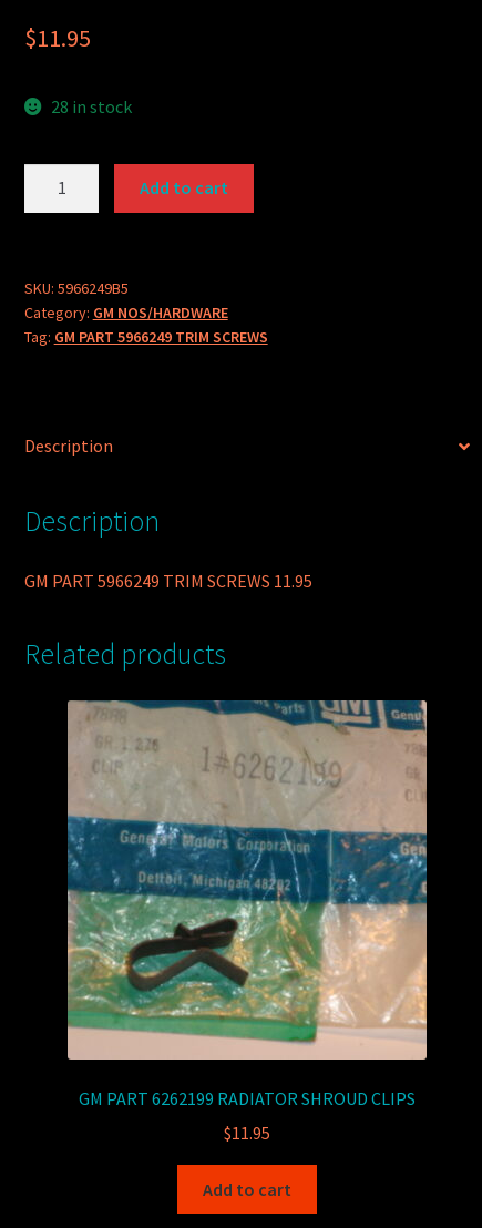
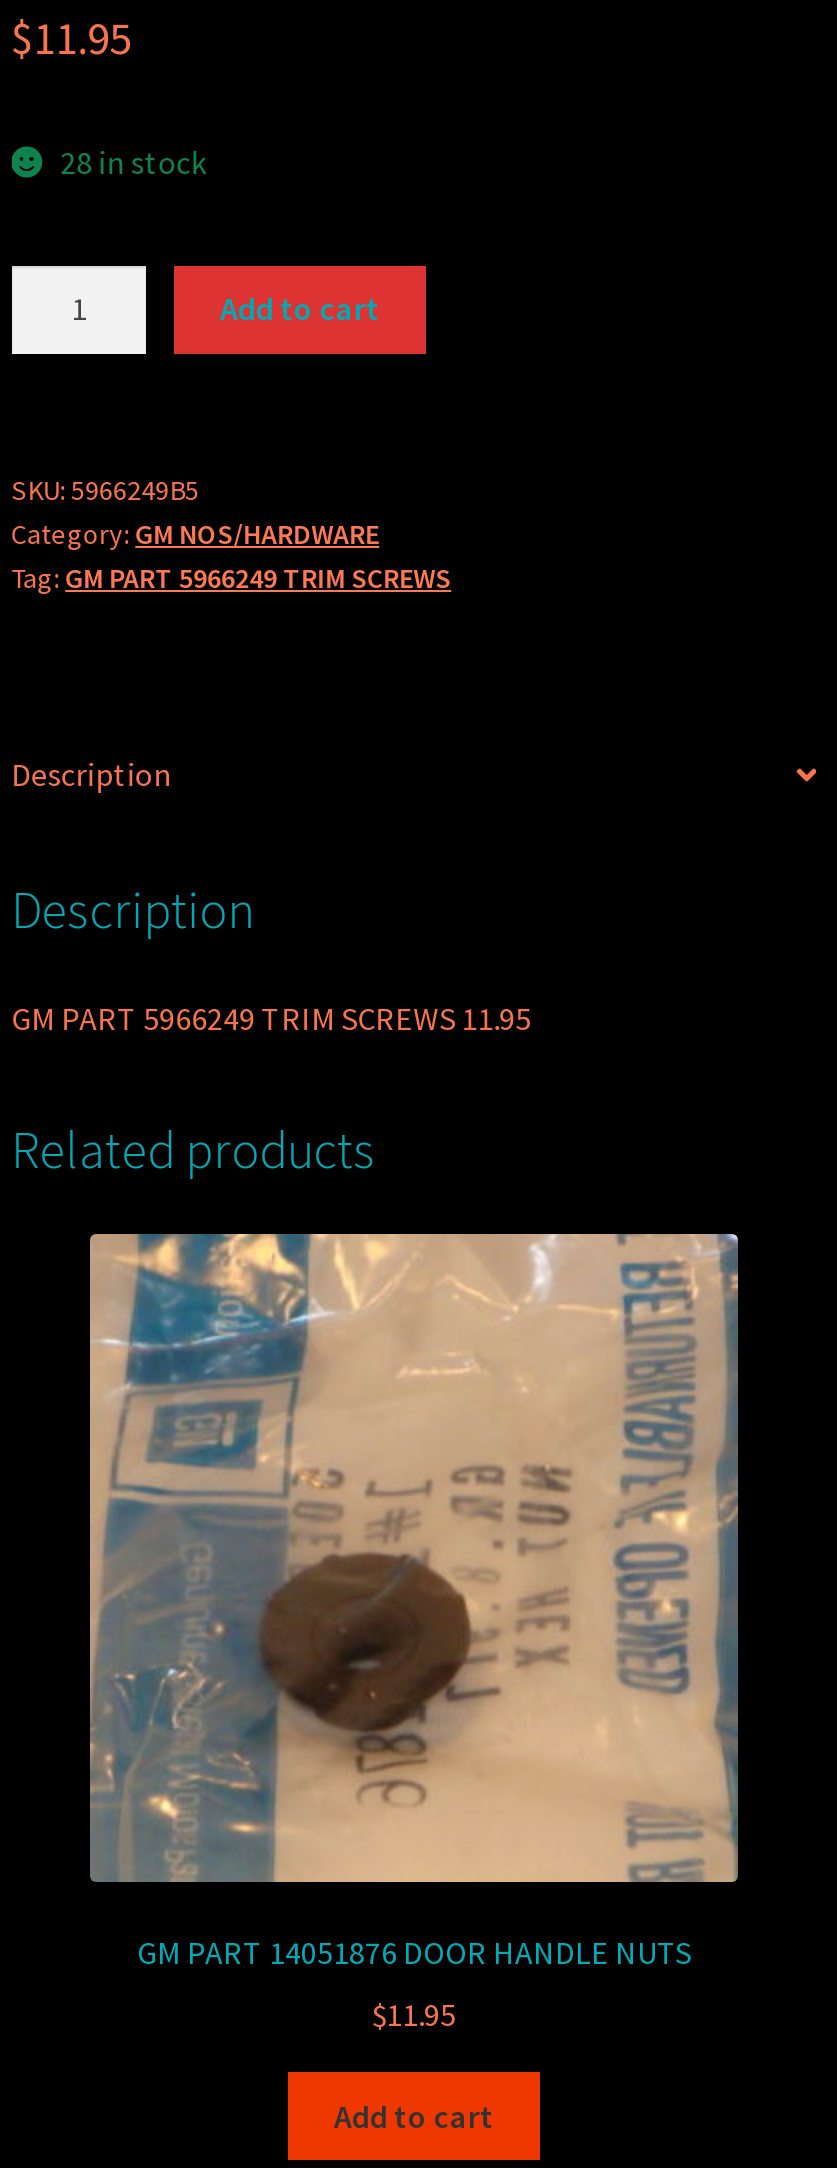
[66,700,428,1109] [image] | GM PART 6262199 RADIATOR SHROUD CLIPS -> [88,1232,738,1972] [image] | GM PART 14051876 DOOR HANDLE NUTS

